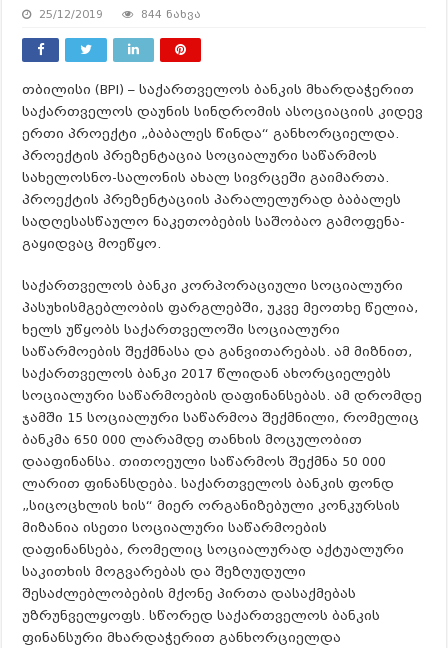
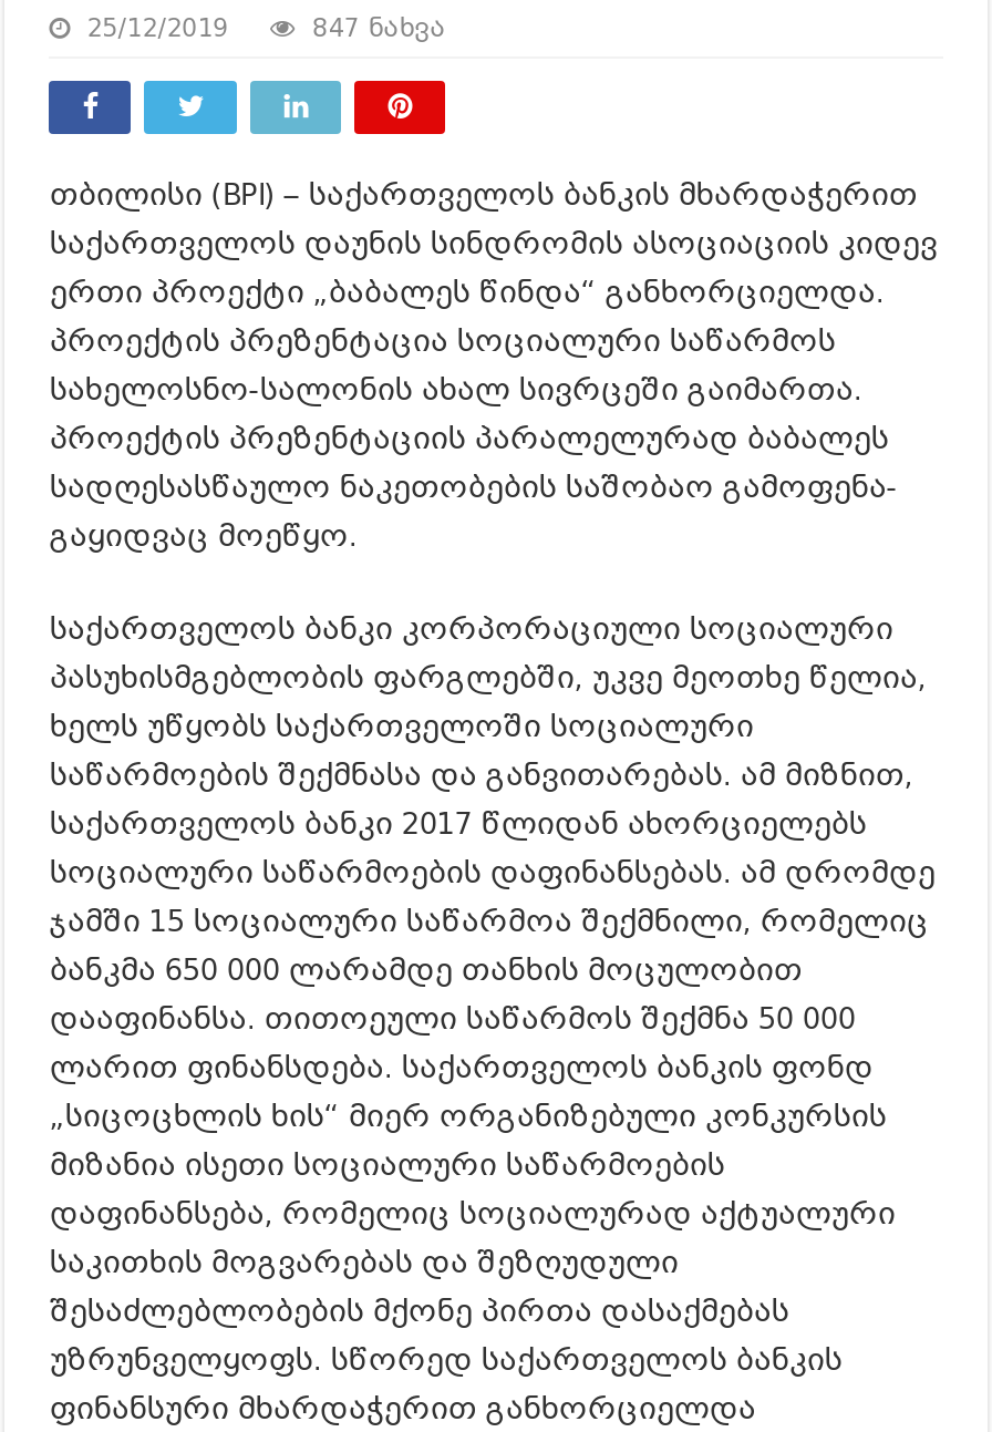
[141,7,201,21] 844 ნახვა -> [313,11,446,42] 847 ნახვა

